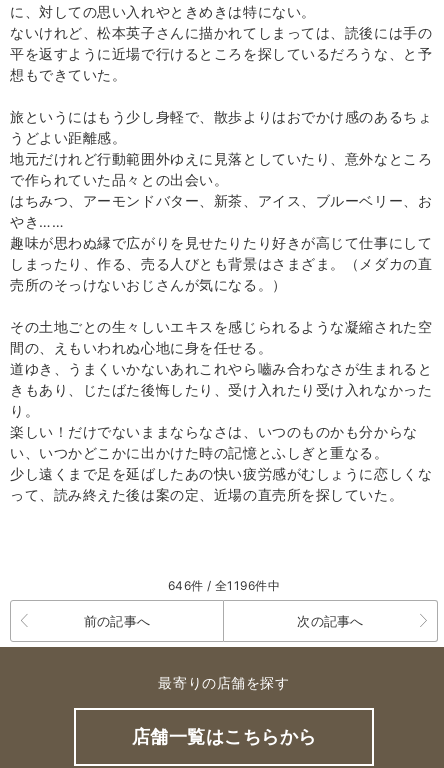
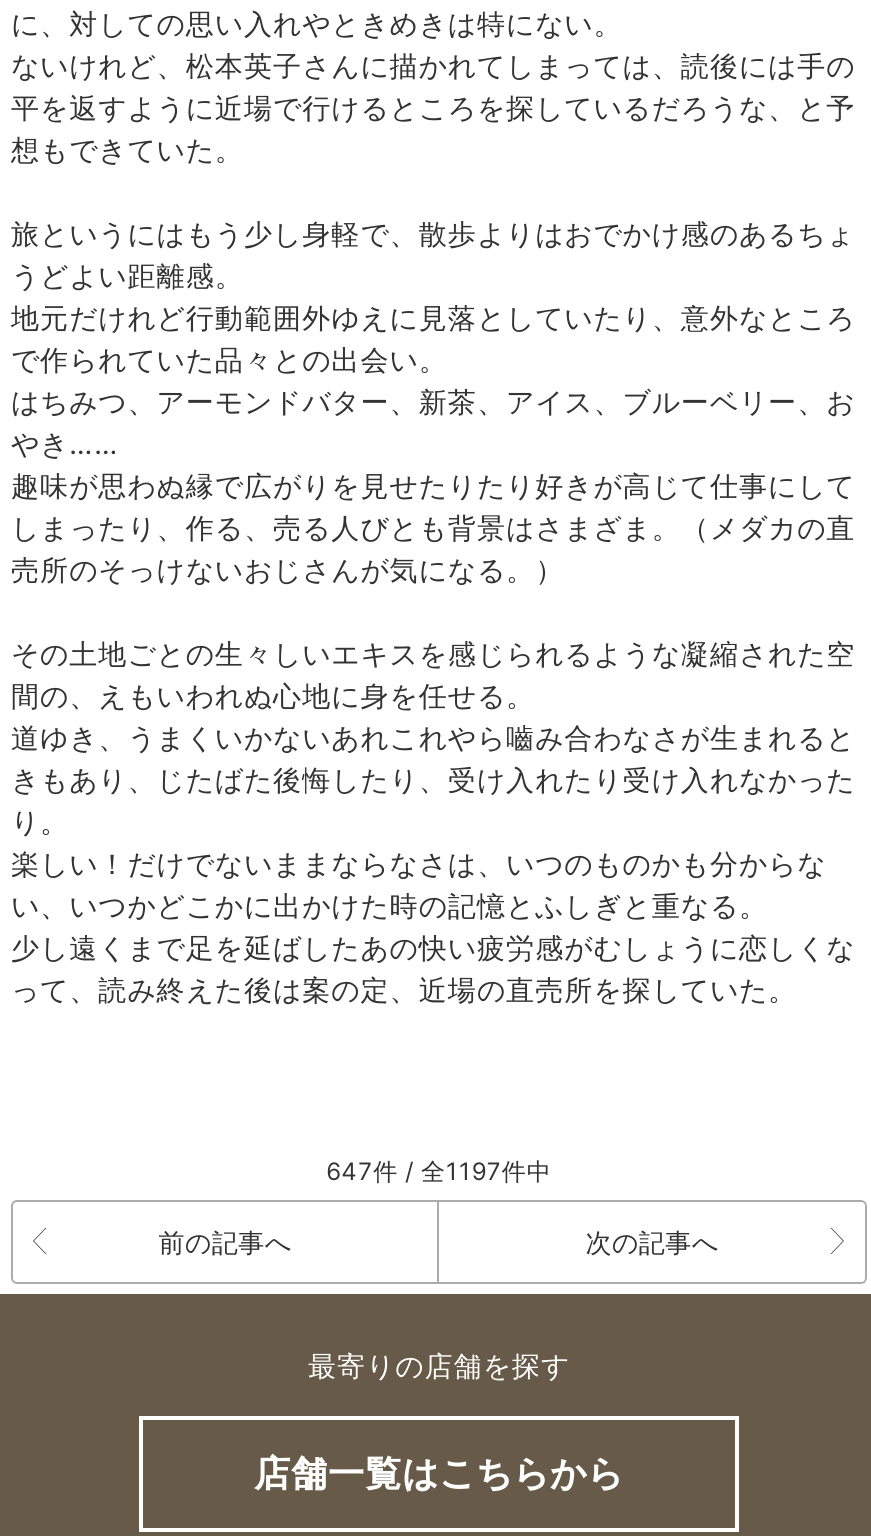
[168,578,280,593] 646件 / 全1196件中 -> [326,1156,552,1186] 647件 / 全1197件中

